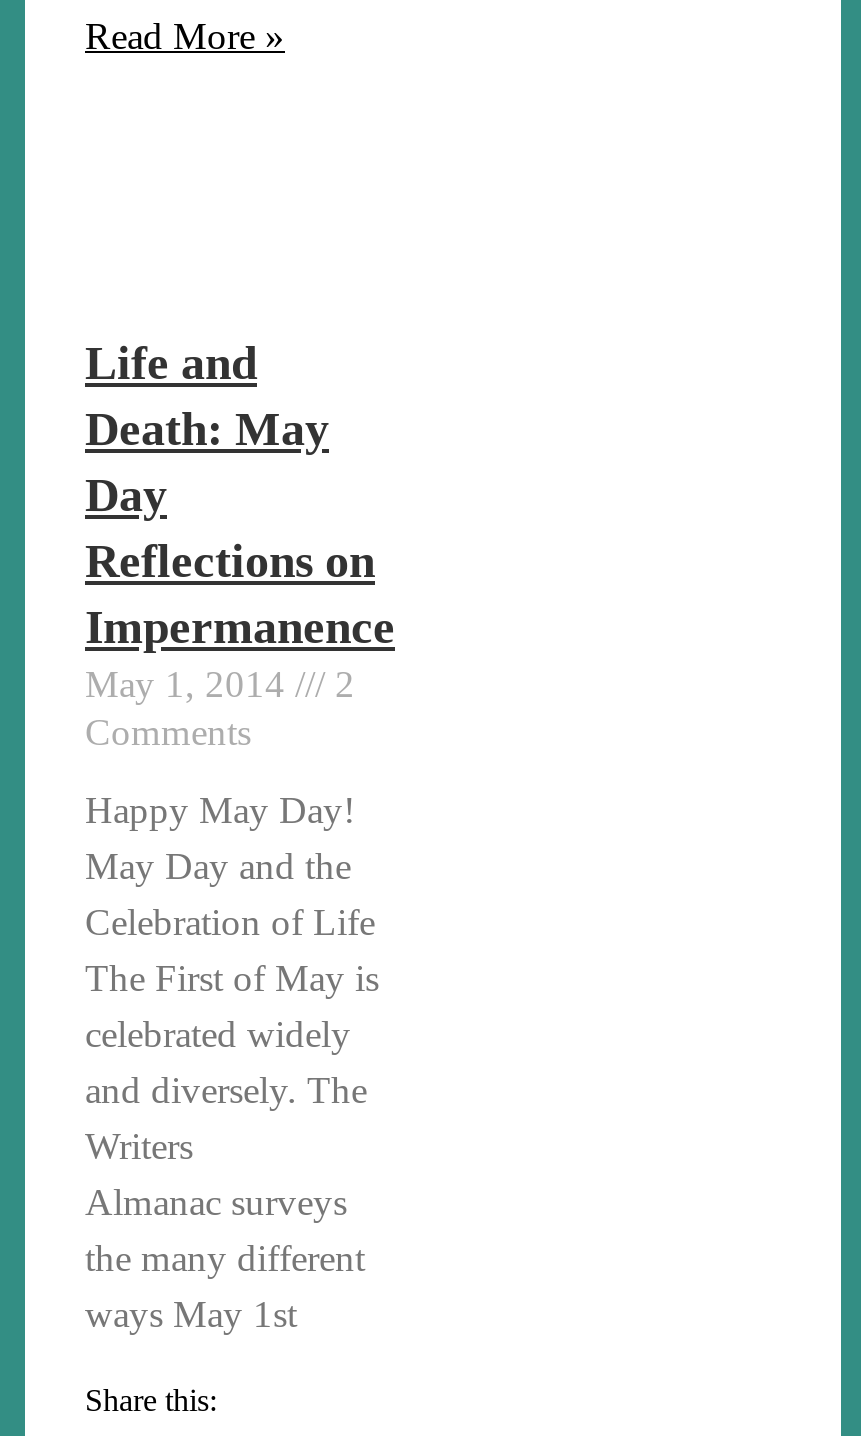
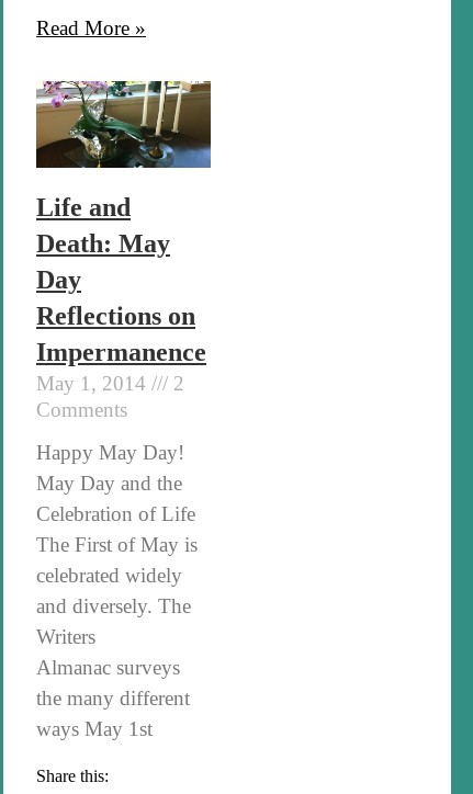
none -> [35,80,212,169] [image]

